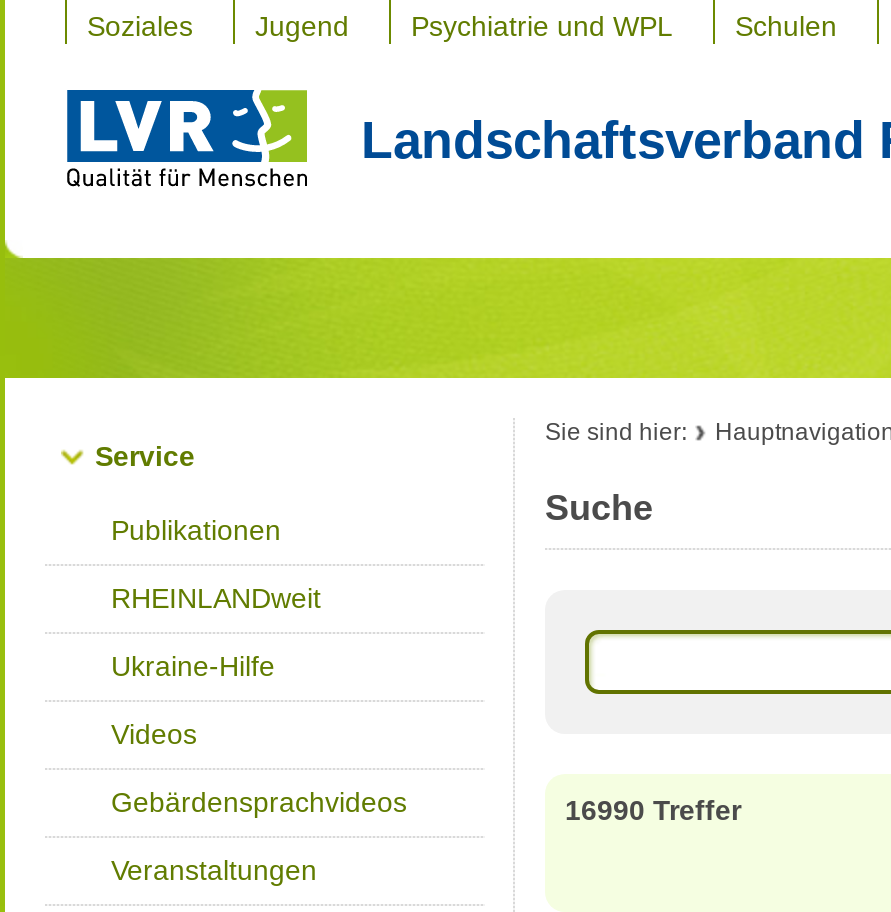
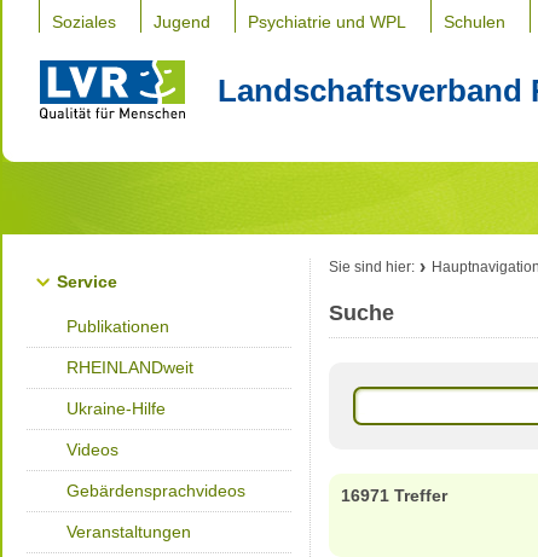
[565,794,741,826] 16990 Treffer -> [341,486,447,505] 16971 Treffer

